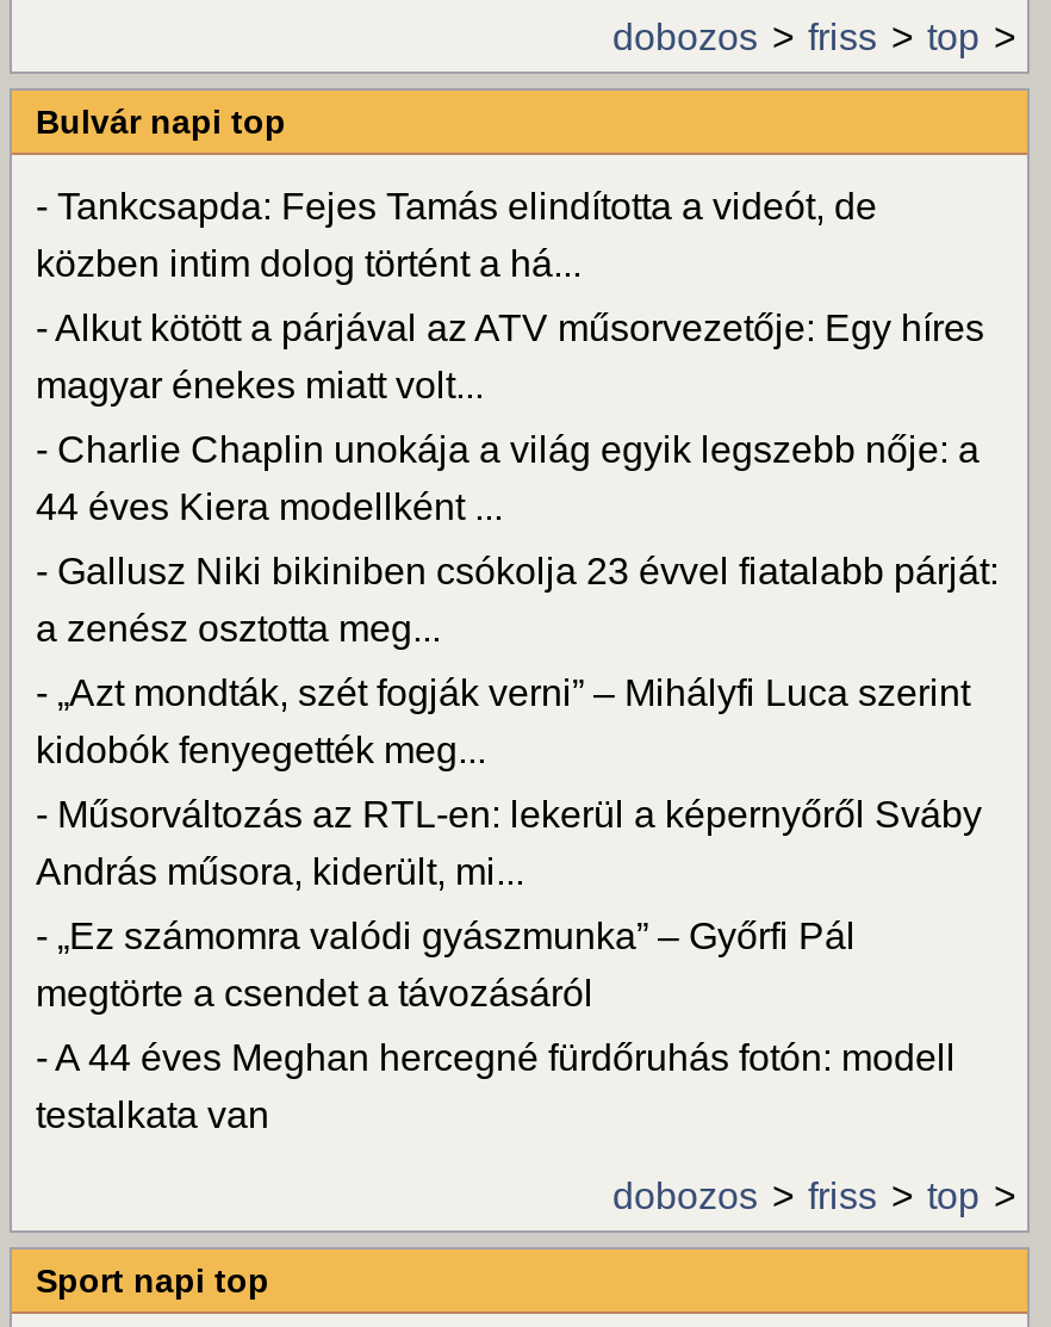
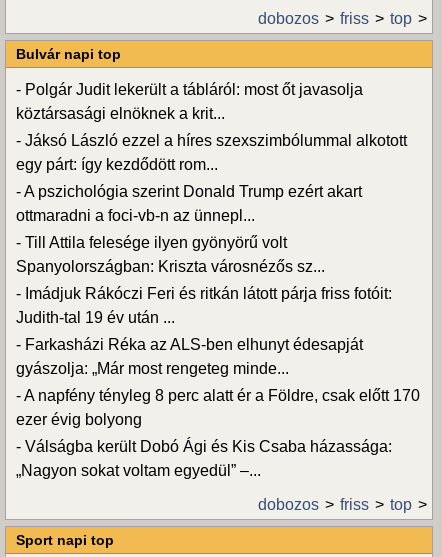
[36,186,877,284] - Tankcsapda: Fejes Tamás elindította a videót, de | közben intim dolog történt a há... -> [16,81,363,122] - Polgár Judit lekerült a tábláról: most őt javasolja | köztársasági elnöknek a krit...
[36,308,984,405] - Alkut kötött a párjával az ATV műsorvezetője: Egy híres | magyar énekes miatt volt... -> [16,132,407,173] - Jáksó László ezzel a híres szexszimbólummal alkotott | egy párt: így kezdődött rom...
[36,429,980,527] - Charlie Chaplin unokája a világ egyik legszebb nője: a | 44 éves Kiera modellként ... -> [16,183,362,224] - A pszichológia szerint Donald Trump ezért akart | ottmaradni a foci-vb-n az ünnepl...
[36,551,999,649] - Gallusz Niki bikiniben csókolja 23 évvel fiatalabb párját: | a zenész osztotta meg... -> [16,234,325,275] - Till Attila felesége ilyen gyönyörű volt | Spanyolországban: Kriszta városnézős sz...
[36,672,970,770] - „Azt mondták, szét fogják verni” – Mihályfi Luca szerint | kidobók fenyegették meg... -> [16,285,392,326] - Imádjuk Rákóczi Feri és ritkán látott párja friss fotóit: | Judith-tal 19 év után ...
[36,794,982,892] - Műsorváltozás az RTL-en: lekerül a képernyőről Sváby | András műsora, kiderült, mi... -> [16,336,363,377] - Farkasházi Réka az ALS-ben elhunyt édesapját | gyászolja: „Már most rengeteg minde...
[36,916,856,1013] - „Ez számomra valódi gyászmunka” – Győrfi Pál | megtörte a csendet a távozásáról -> [16,387,420,428] - A napfény tényleg 8 perc alatt ér a Földre, csak előtt 170 | ezer évig bolyong
[36,1037,956,1135] - A 44 éves Meghan hercegné fürdőruhás fotón: modell | testalkata van -> [16,438,392,479] - Válságba került Dobó Ági és Kis Csaba házassága: | „Nagyon sokat voltam egyedül” –...

